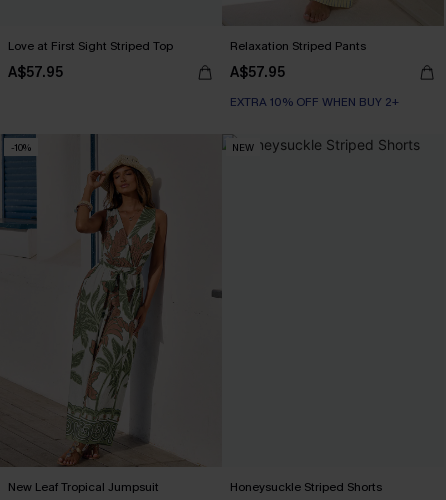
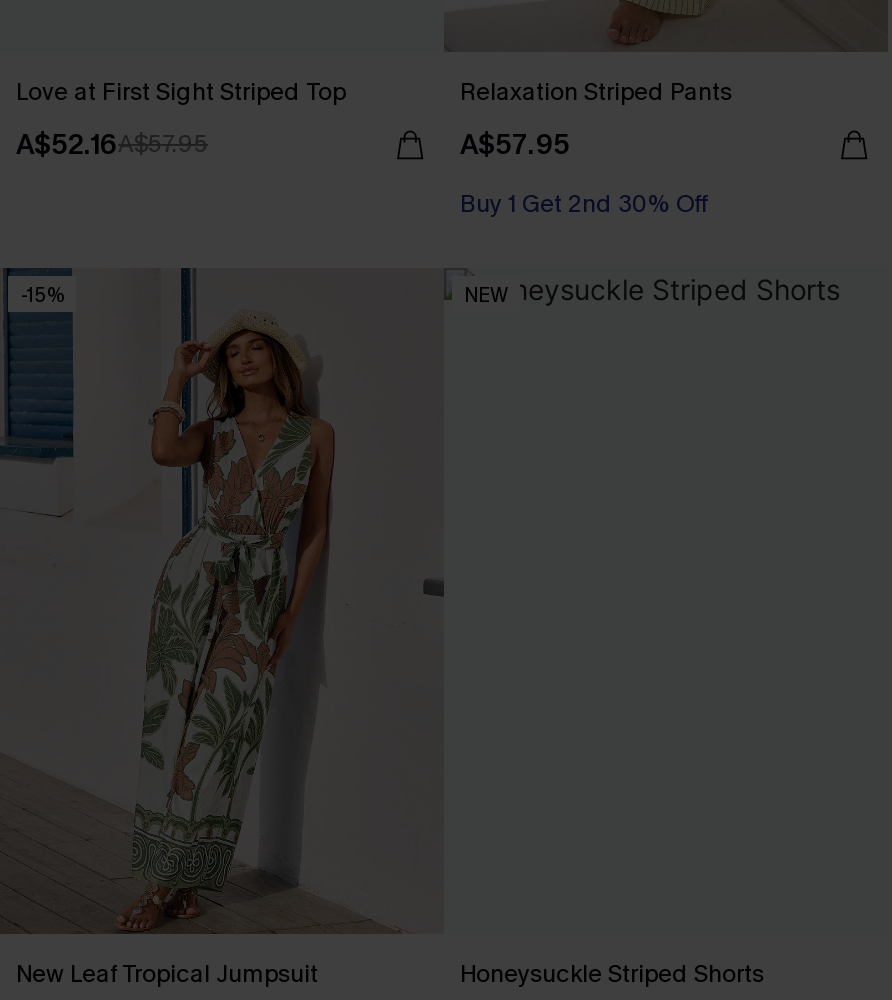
[8,62,63,81] A$57.95 -> [16,125,208,163] A$52.16A$57.95
[230,94,399,110] EXTRA 10% OFF WHEN BUY 2+ -> [460,188,706,220] Buy 1 Get 2nd 30% Off
[11,140,31,153] -10% -> [21,281,63,307] -15%

